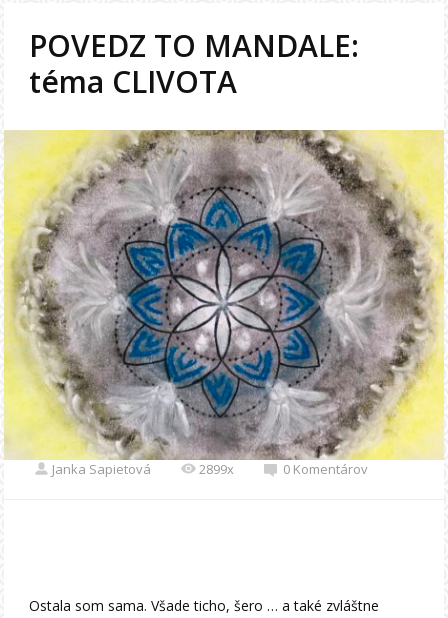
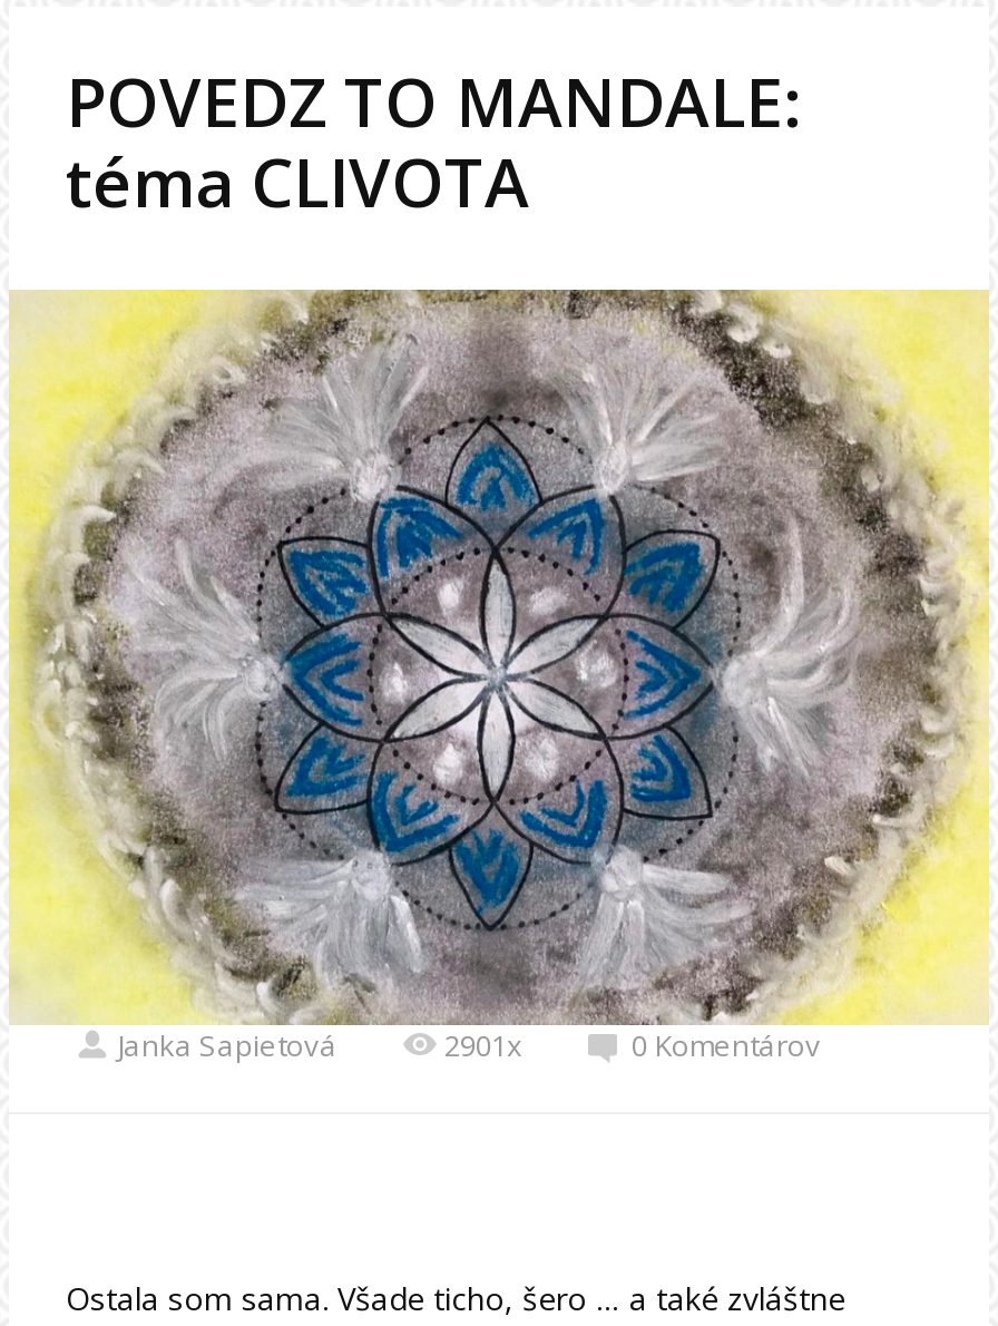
[199,460,234,478] 2899x -> [444,1024,522,1065] 2901x

